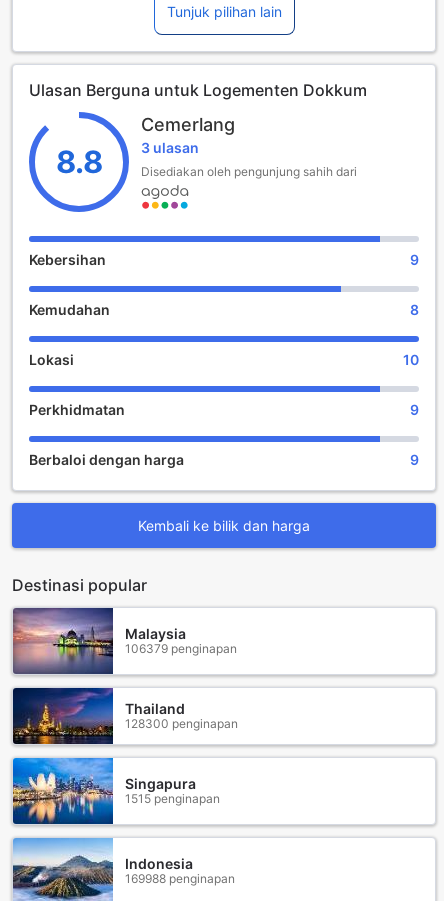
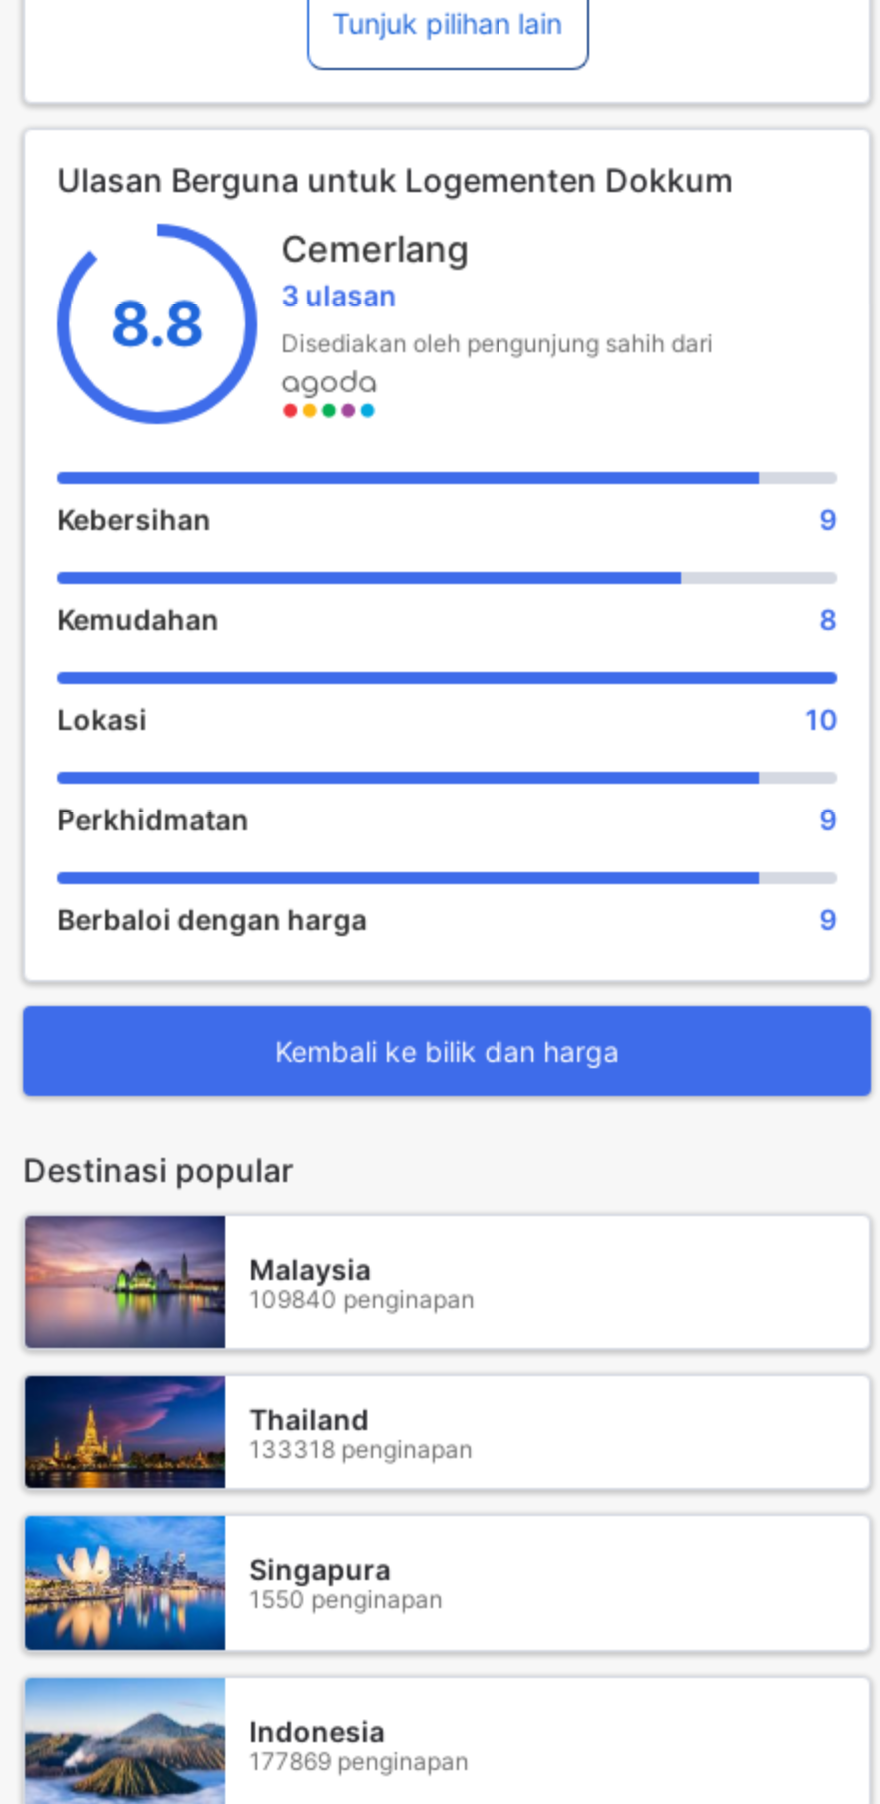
[125,641,237,656] 106379 penginapan -> [249,1283,475,1313] 109840 penginapan
[125,716,238,731] 128300 penginapan -> [249,1434,473,1464] 133318 penginapan
[125,791,220,806] 1515 penginapan -> [249,1584,443,1614] 1550 penginapan
[125,871,235,886] 169988 penginapan -> [249,1745,469,1775] 177869 penginapan

